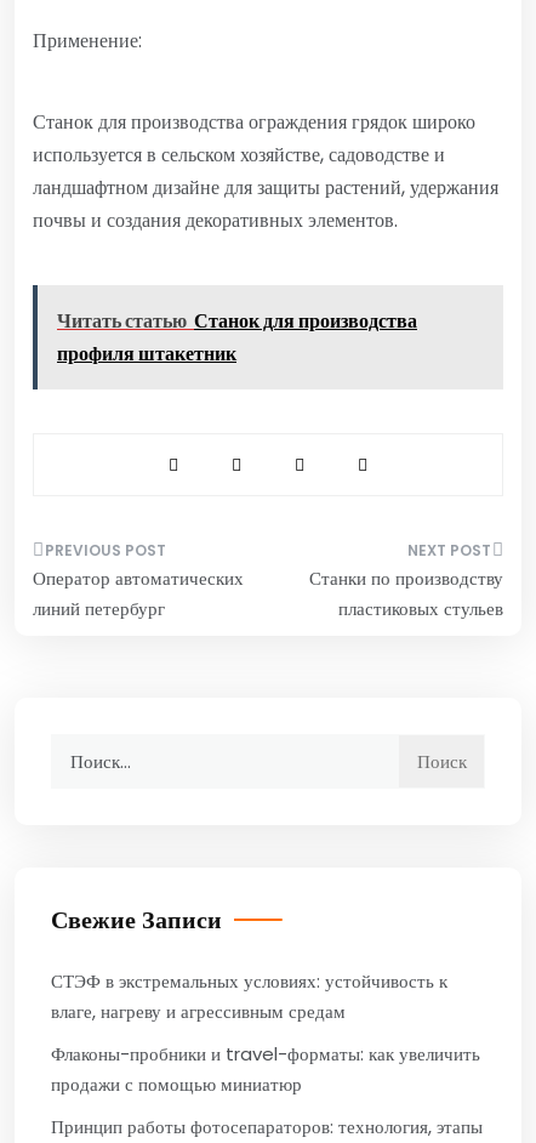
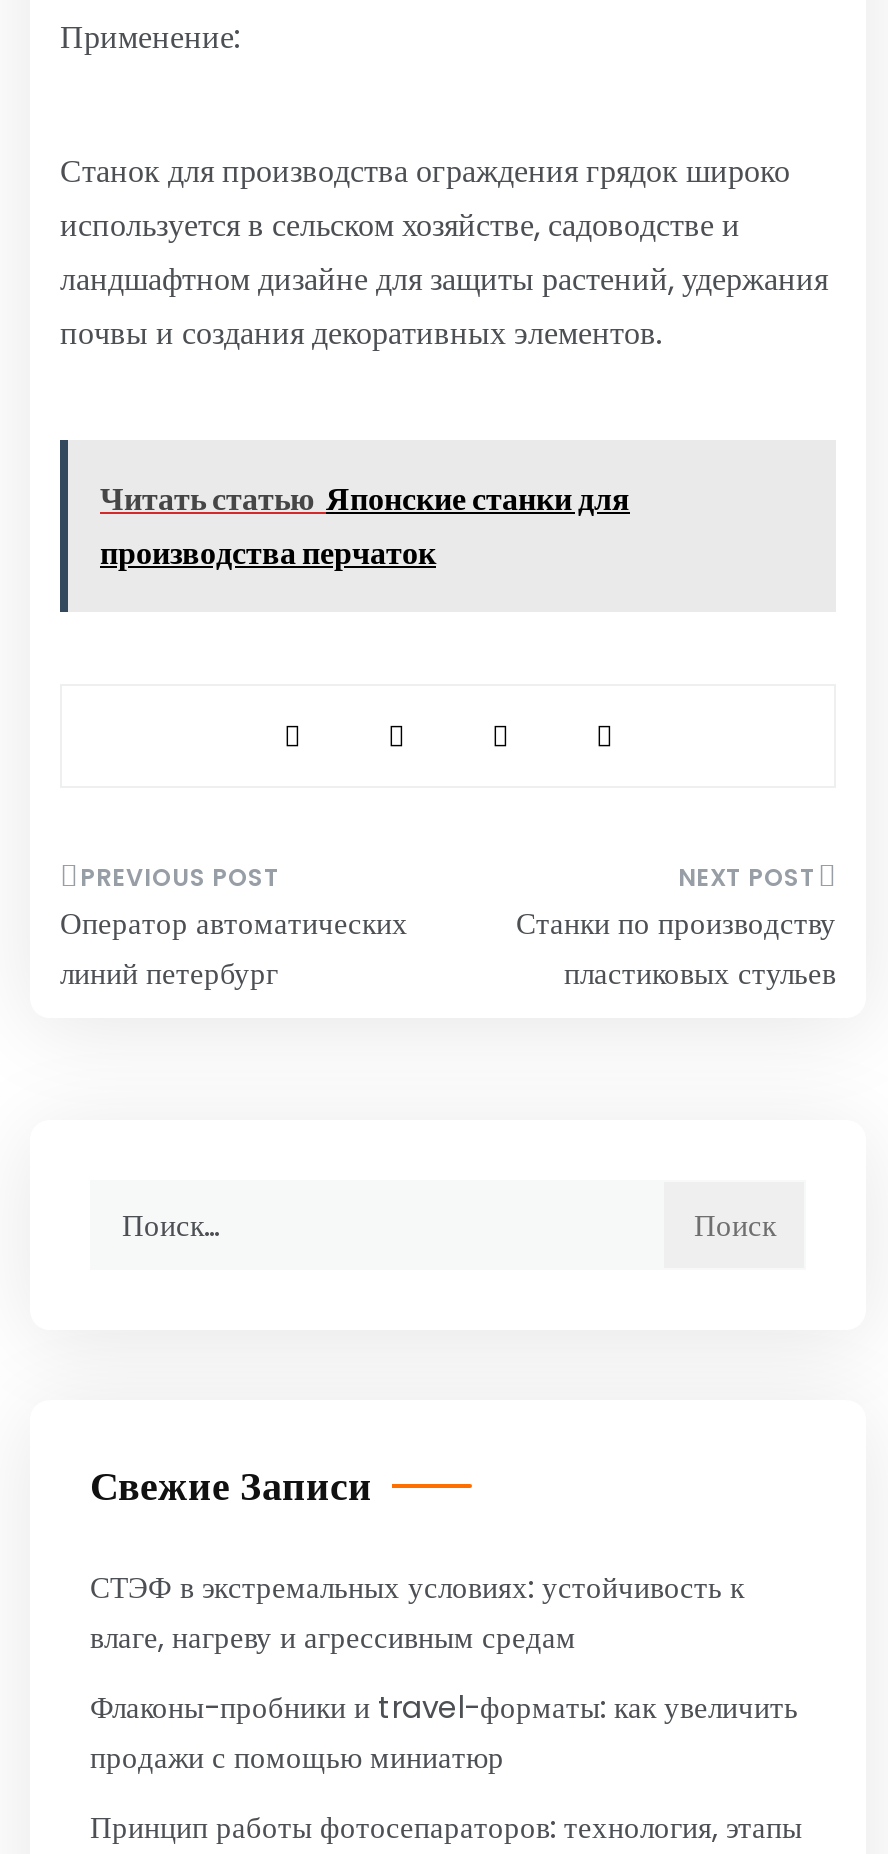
[57,307,417,368] Читать статью Станок для производства | профиля штакетник -> [100,476,630,576] Читать статью Японские станки для | производства перчаток

